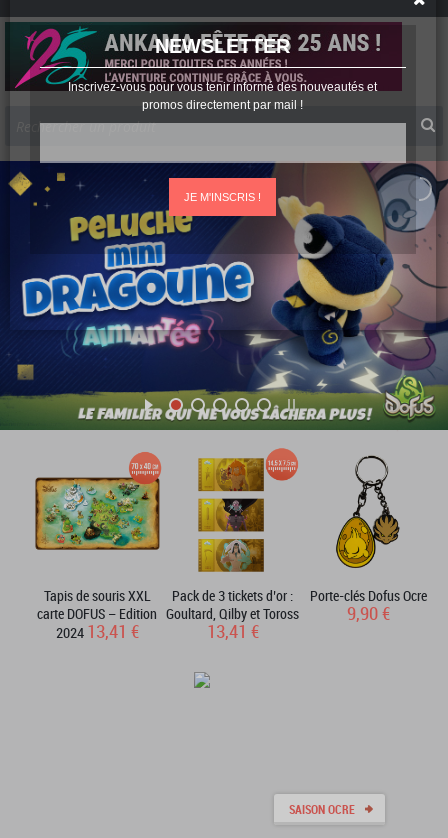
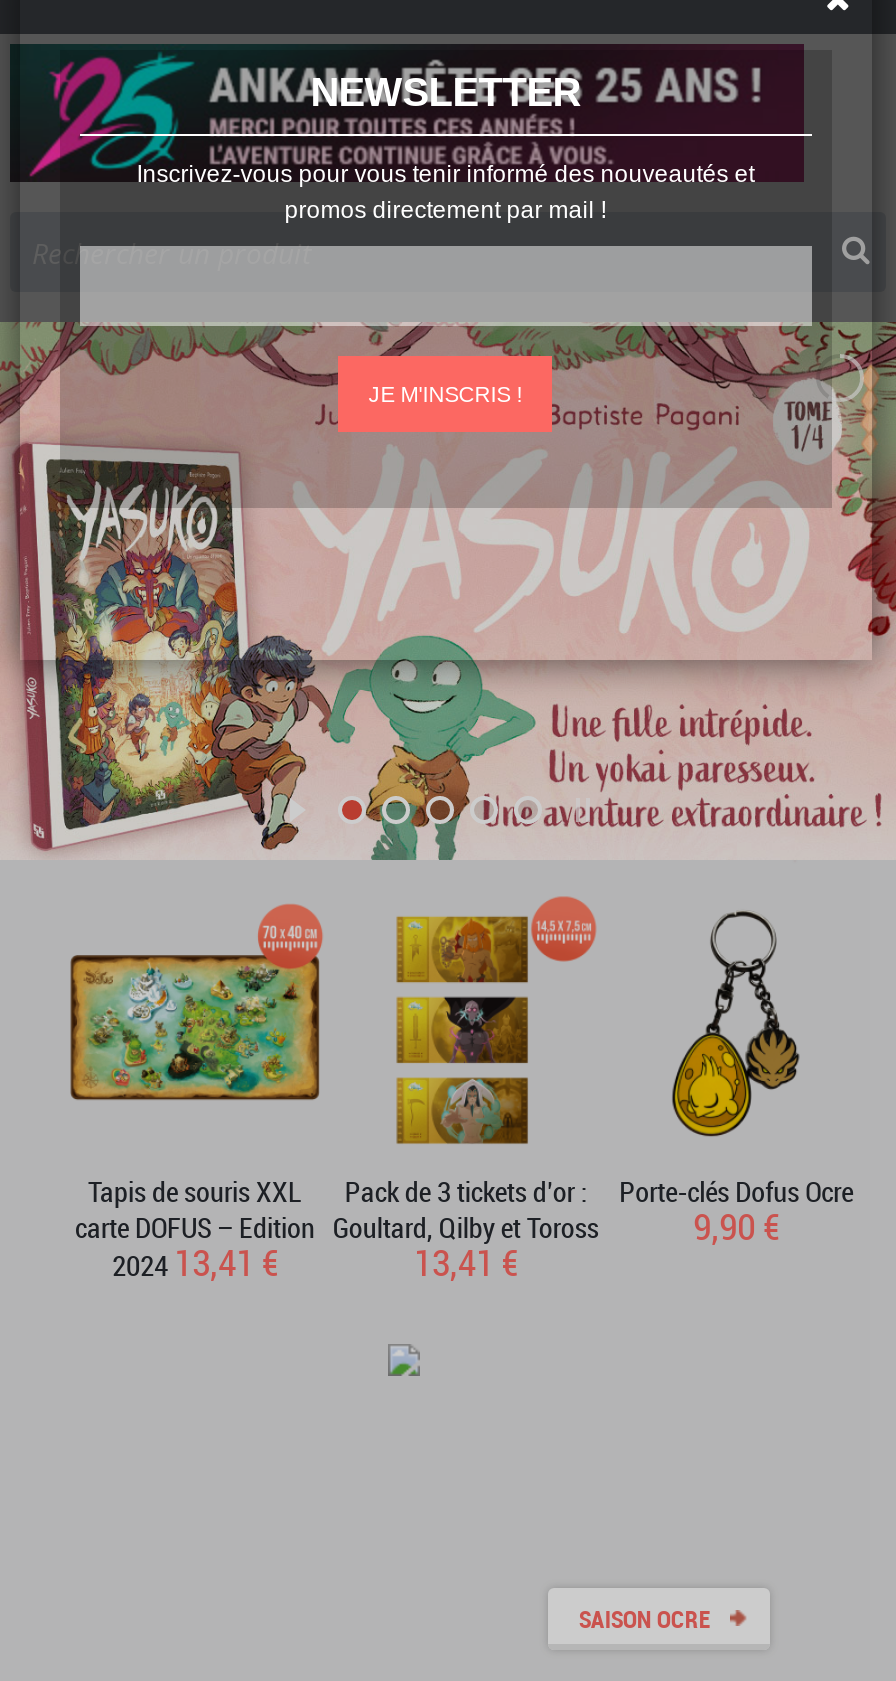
[3,160,445,431] [image] -> [6,322,890,860] [image]

